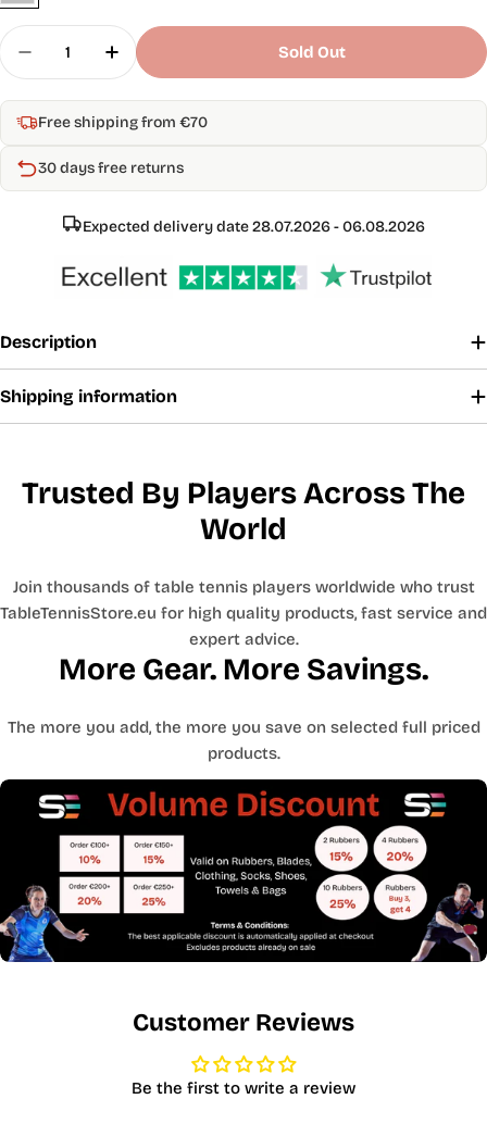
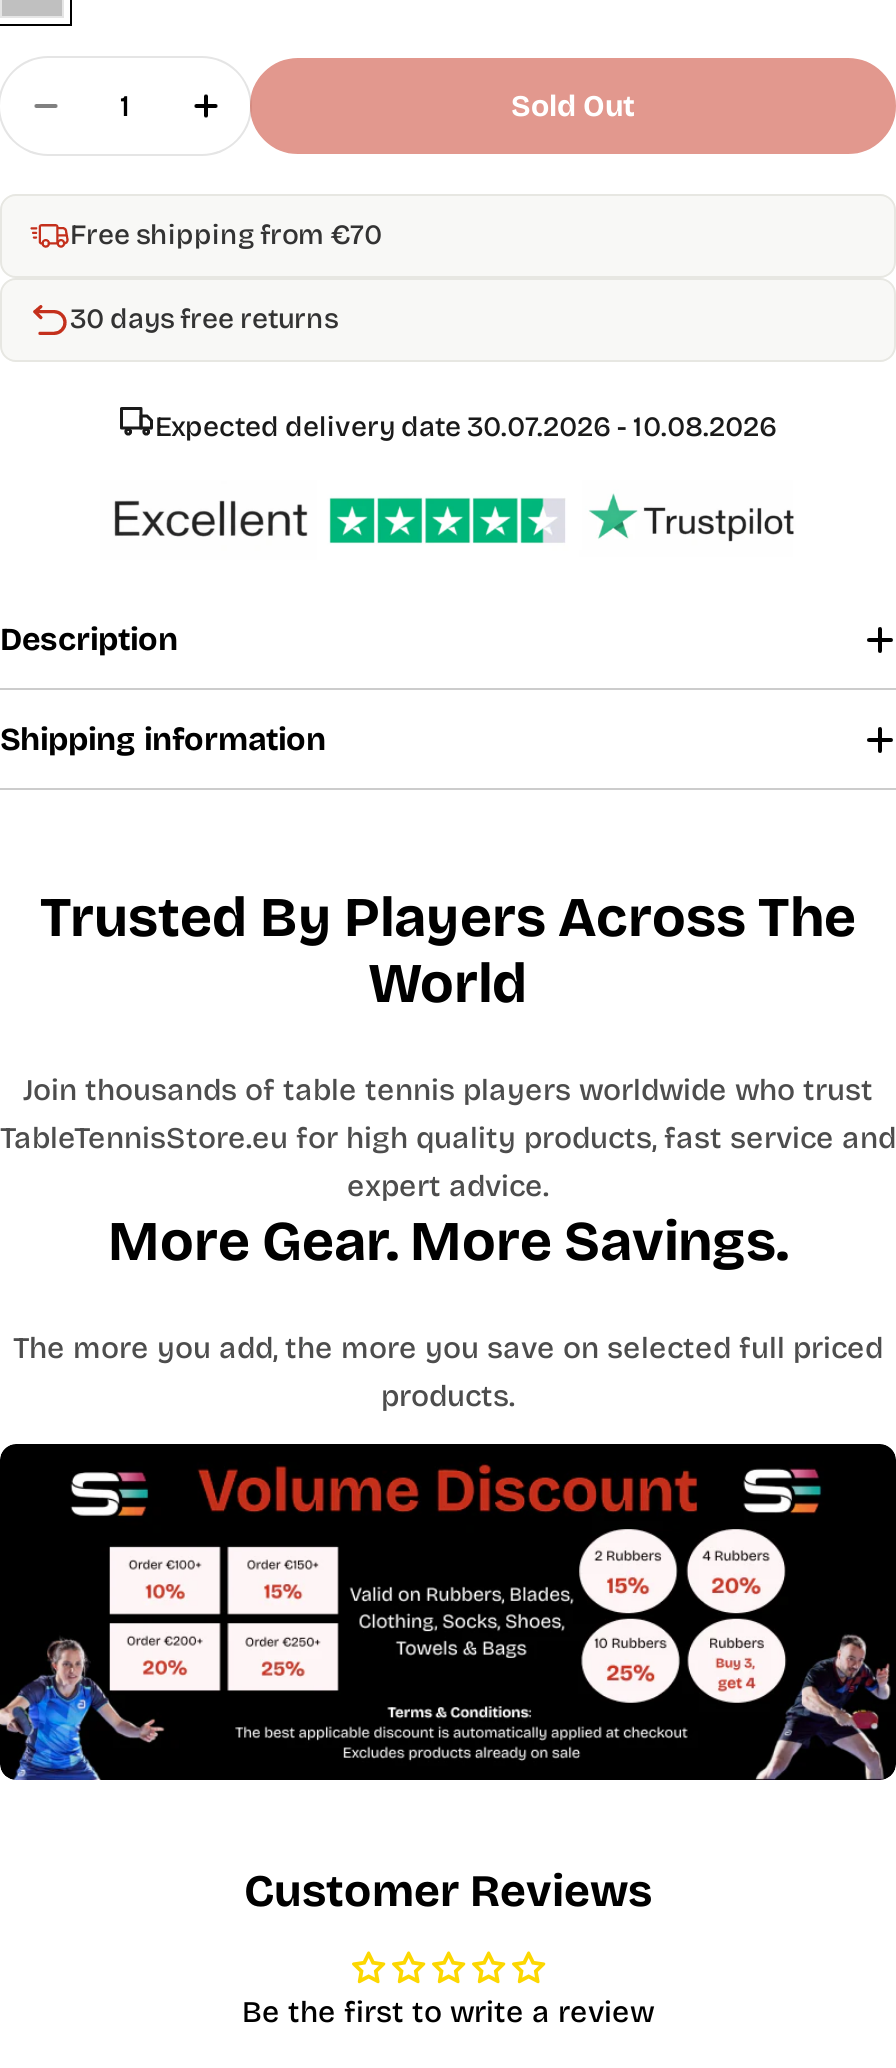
[82,217,424,236] Expected delivery date 28.07.2026 - 06.08.2026 -> [155,410,777,444] Expected delivery date 30.07.2026 - 10.08.2026

